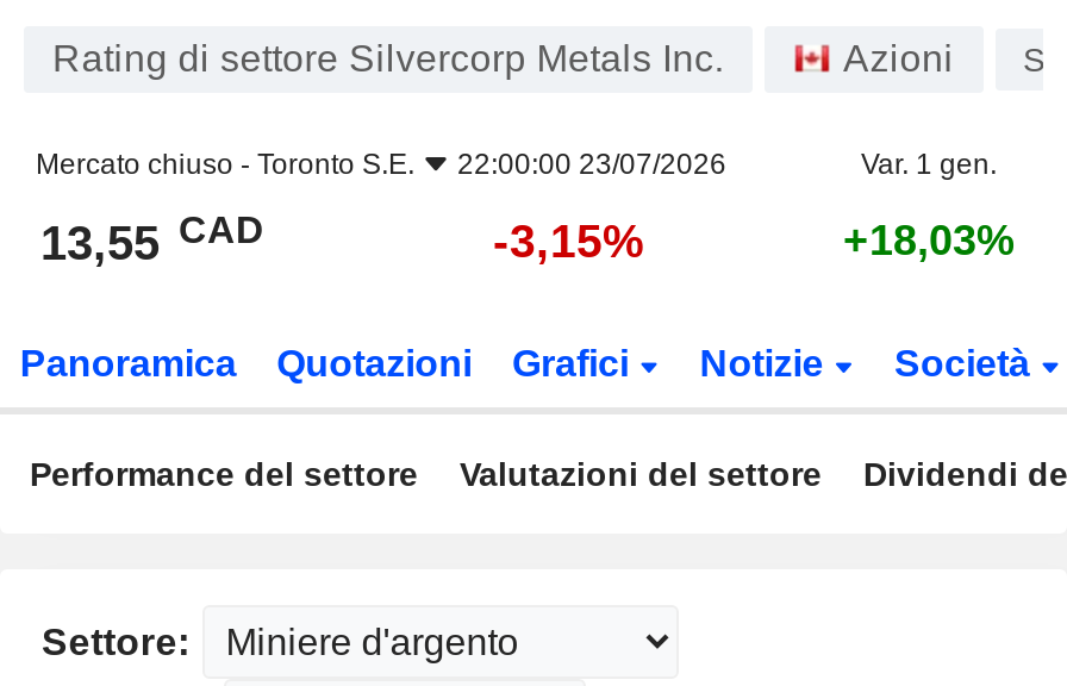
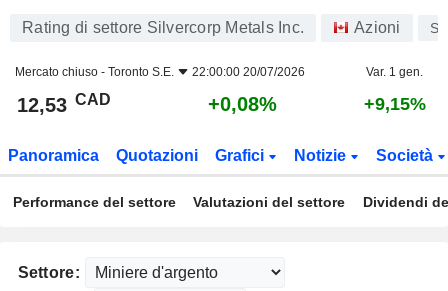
[36,148,726,181] Mercato chiuso - Toronto S.E. 22:00:00 23/07/2026 -> [15,65,305,79] Mercato chiuso - Toronto S.E. 22:00:00 20/07/2026
[40,208,264,269] 13,55 CAD -> [17,90,111,116] 12,53 CAD
[493,214,645,267] -3,15% -> [208,93,277,115] +0,08%
[843,217,1015,264] +18,03% -> [363,94,425,114] +9,15%

